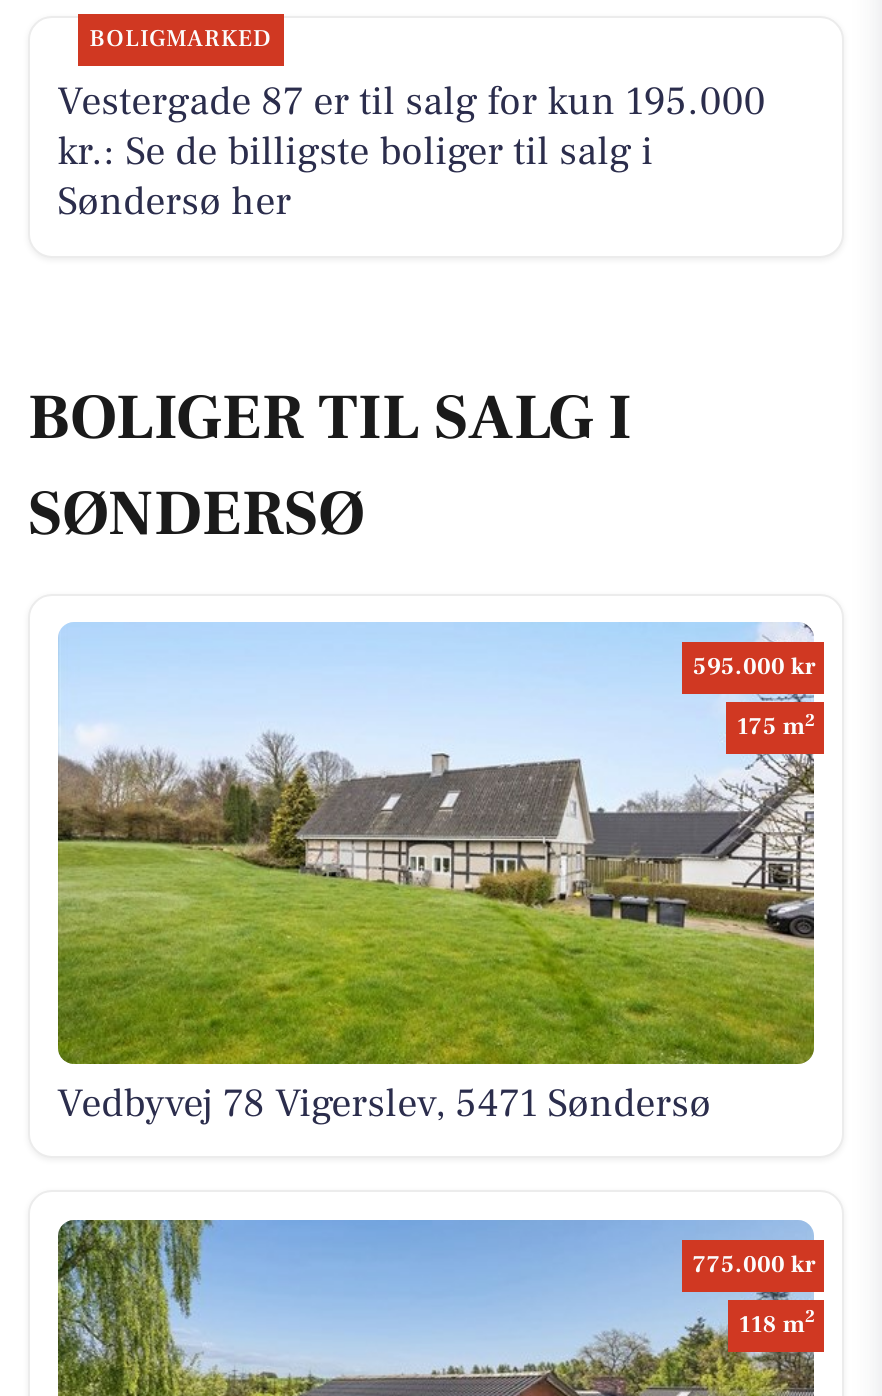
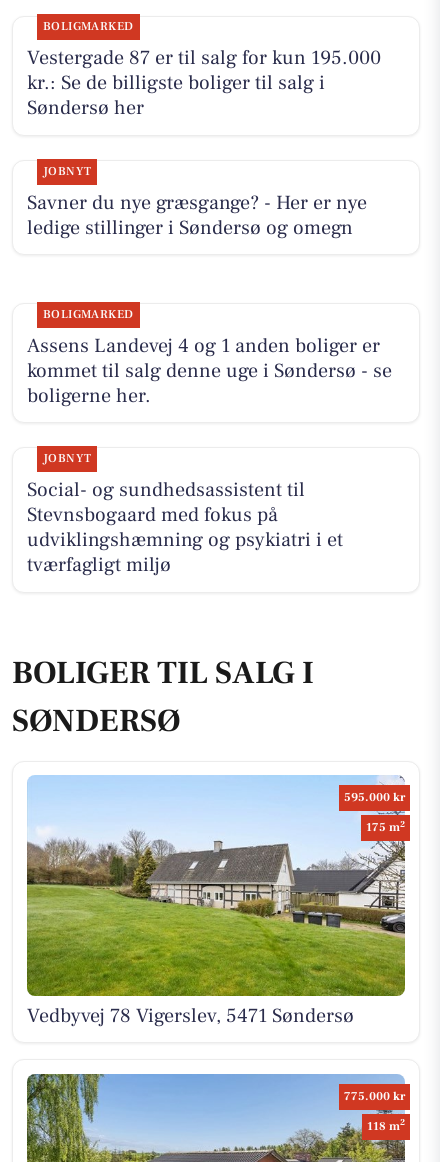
none -> [27,163,367,240] JOBNYT | Savner du nye græsgange? - Her er nye | ledige stillinger i Søndersø og omegn
none -> [27,307,392,578] BOLIGMARKED | Assens Landevej 4 og 1 anden boliger er | kommet til salg denne uge i Søndersø - se | boligerne her. | JOBNYT | Social- og sundhedsassistent til | Stevnsbogaard med fokus på | udviklingshæmning og psykiatri i et | tværfagligt miljø

